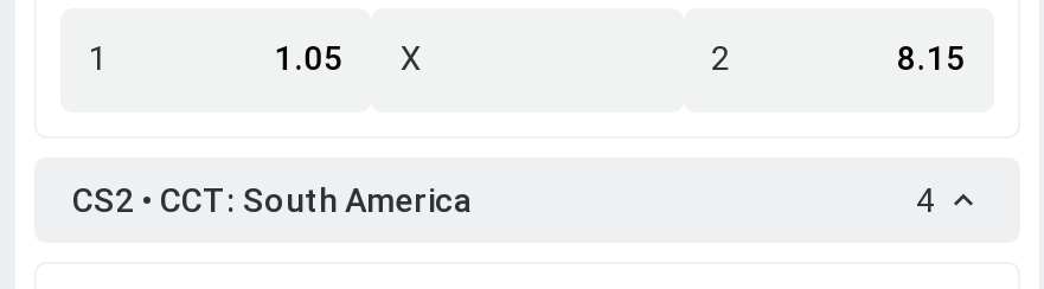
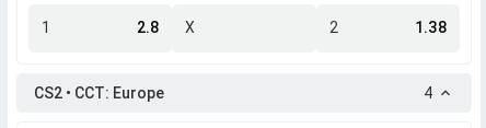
[274,39,422,77] 1.05 X -> [136,19,195,36] 2.8 X
[897,39,966,77] 8.15 -> [415,19,447,36] 1.38
[72,181,473,219] CS2 • CCT: South America -> [34,84,164,102] CS2 • CCT: Europe

